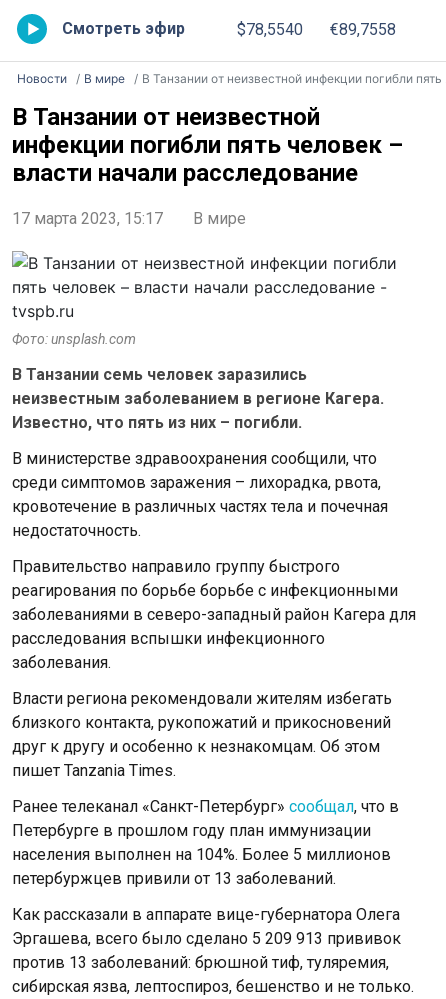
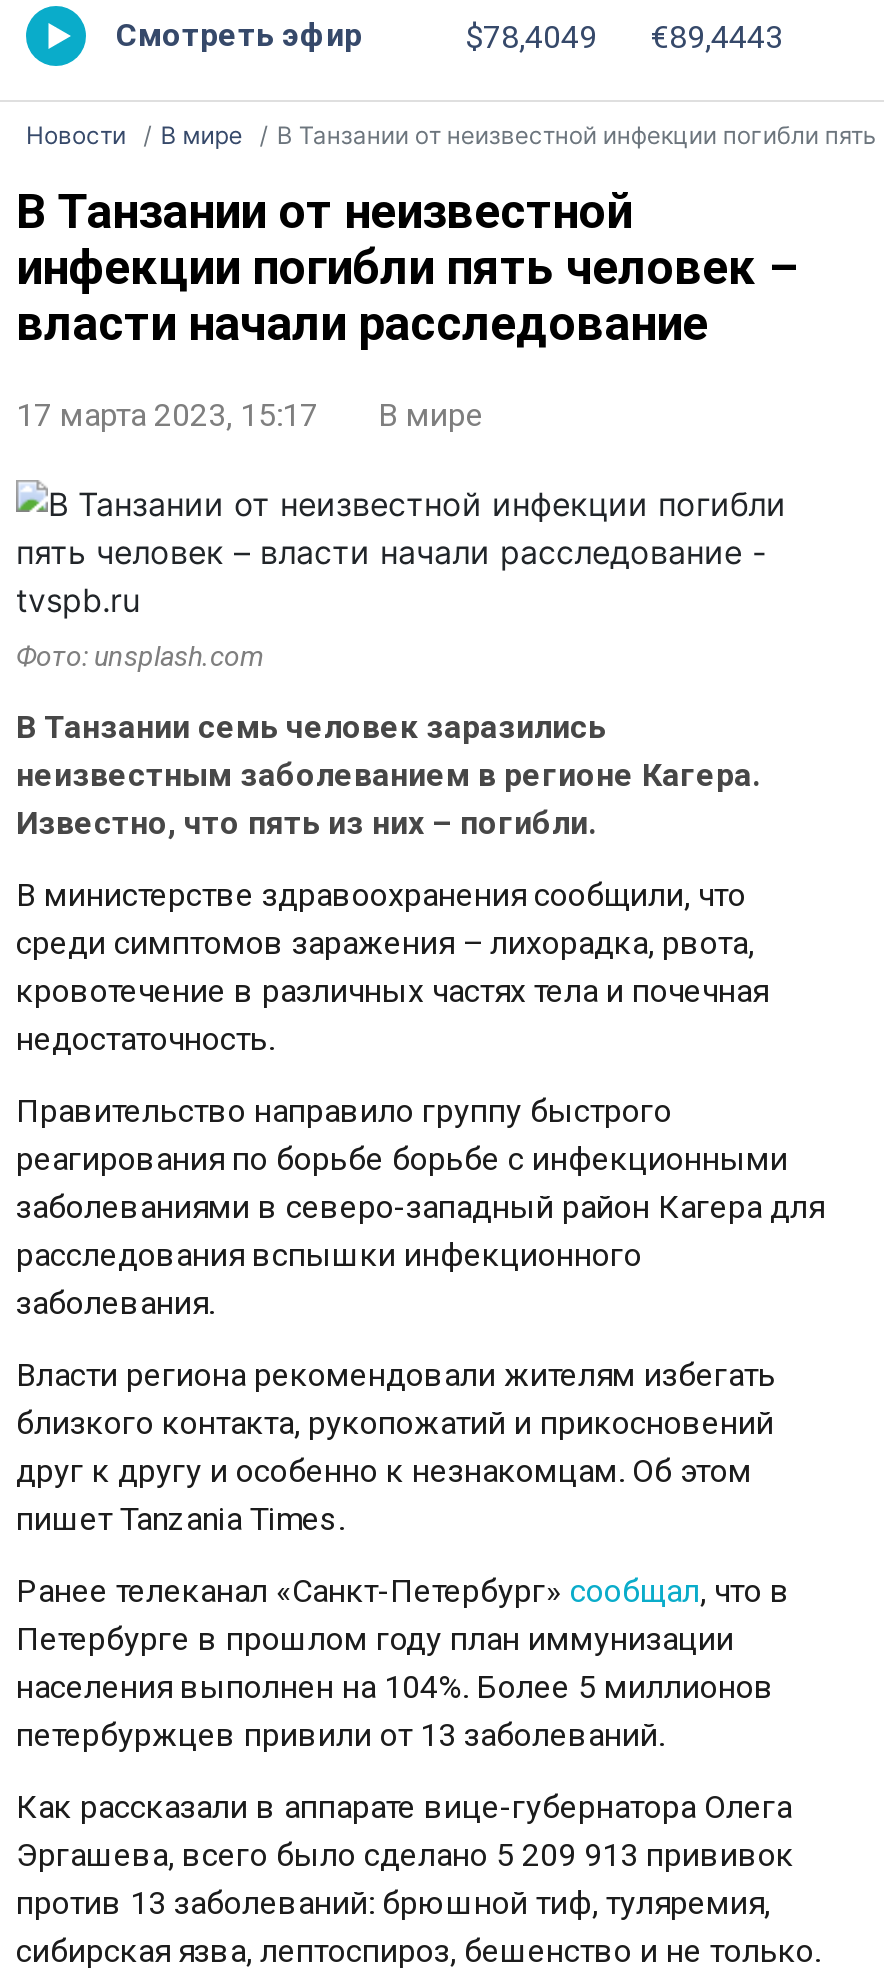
[236,19,302,38] $78,5540 -> [465,17,597,55] $78,4049
[329,19,395,38] €89,7558 -> [651,17,783,55] €89,4443

